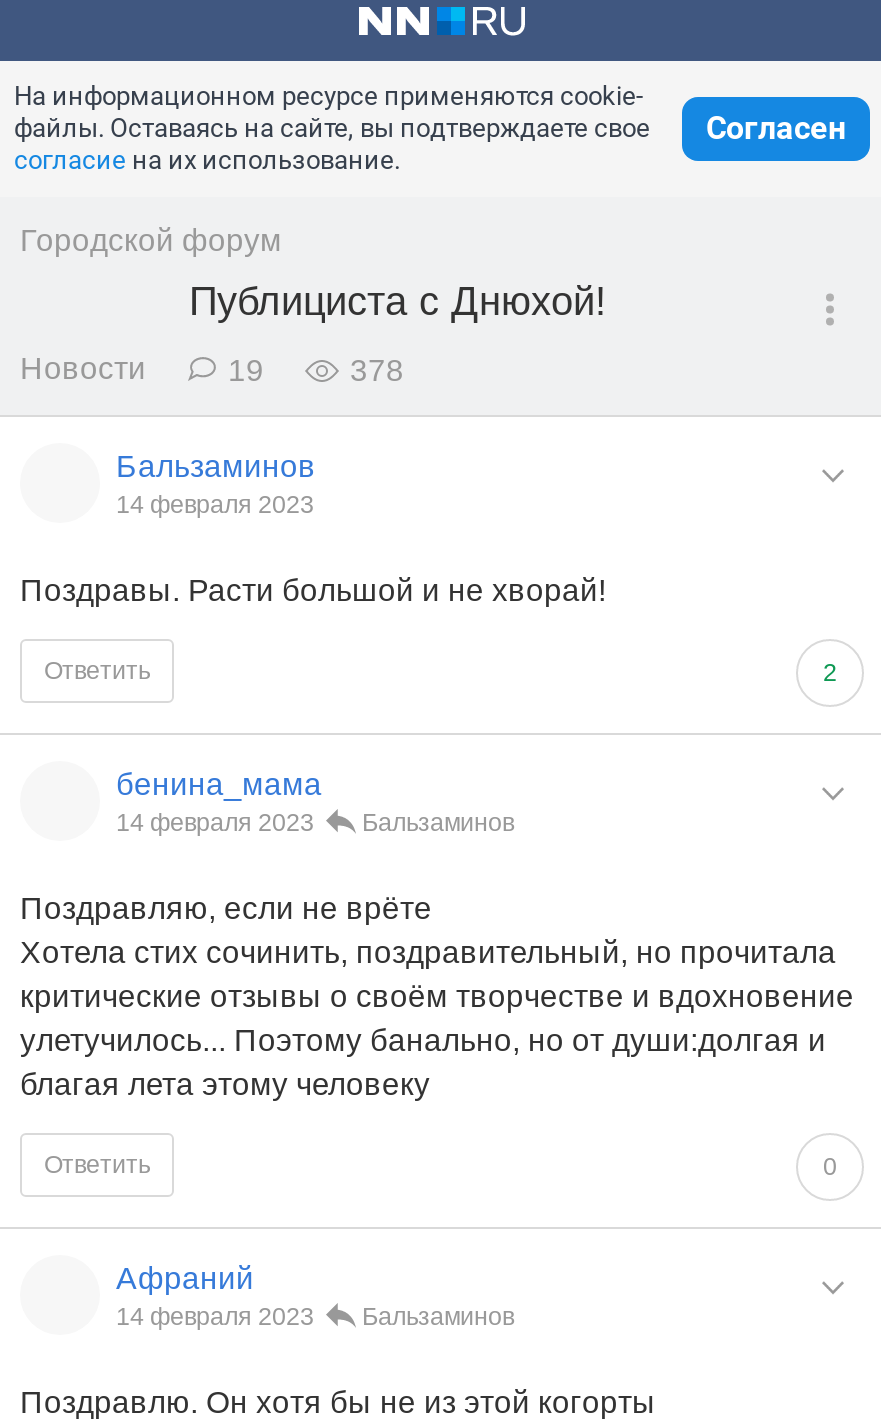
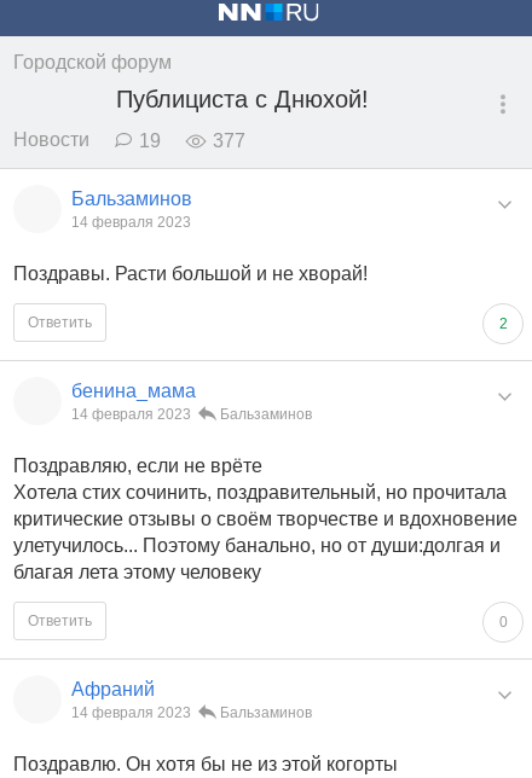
[14,81,650,175] На информационном ресурсе применяются cookie- | файлы. Оставаясь на сайте, вы подтверждаете свое | согласие на их использование. -> none
[706,109,846,147] Согласен -> none
[350,353,404,387] 378 -> [213,130,245,151] 377

